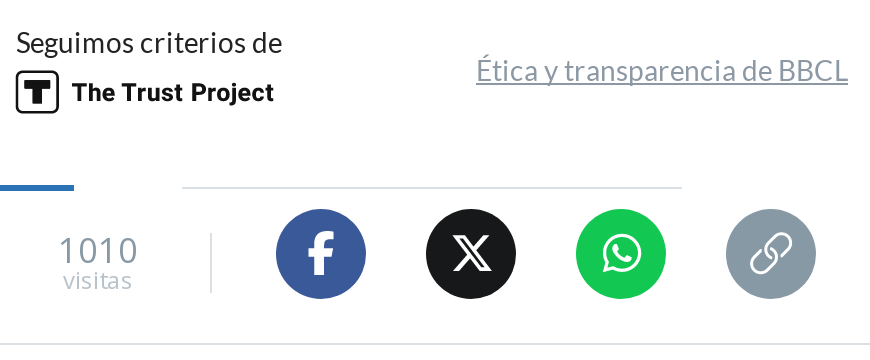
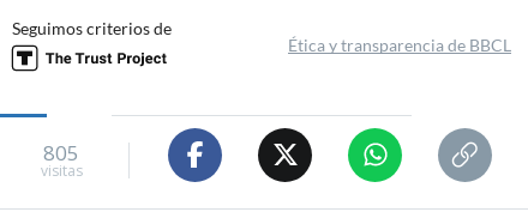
[58,227,138,273] 1010 -> [43,139,79,166] 805

